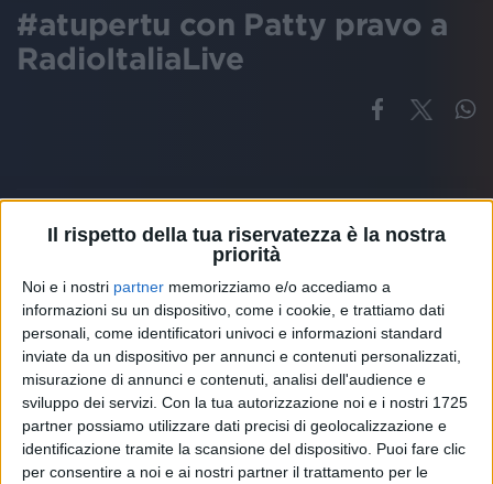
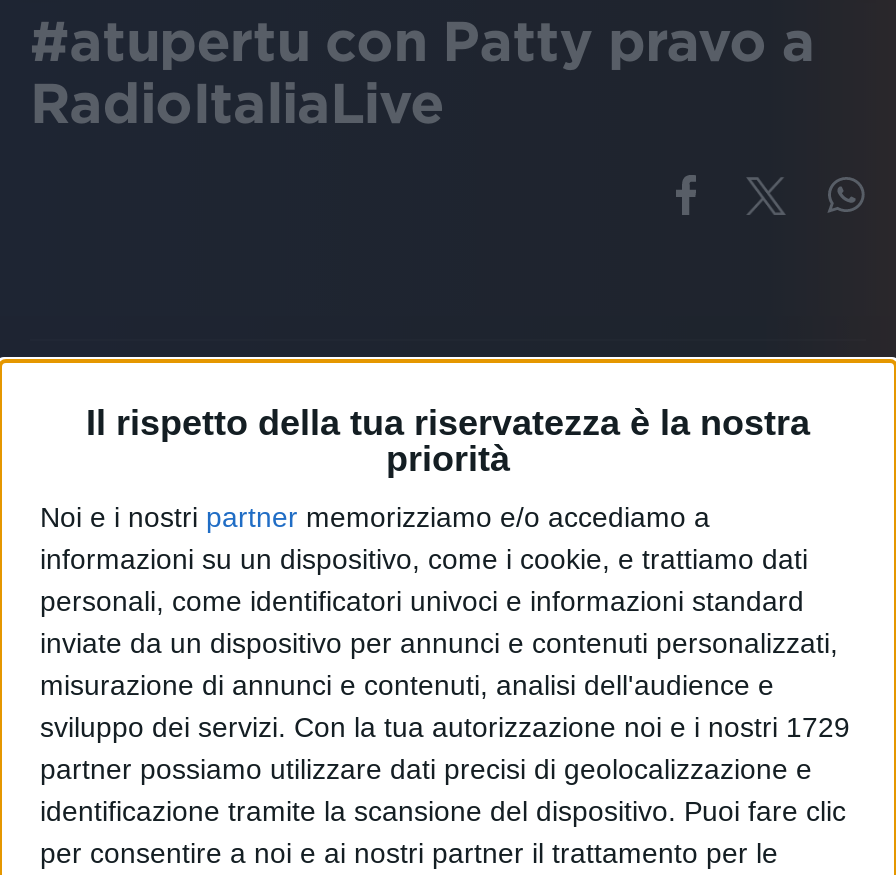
[22,394,468,411] sviluppo dei servizi. Con la tua autorizzazione noi e i nostri 1725 -> [40,711,850,743] sviluppo dei servizi. Con la tua autorizzazione noi e i nostri 1729

